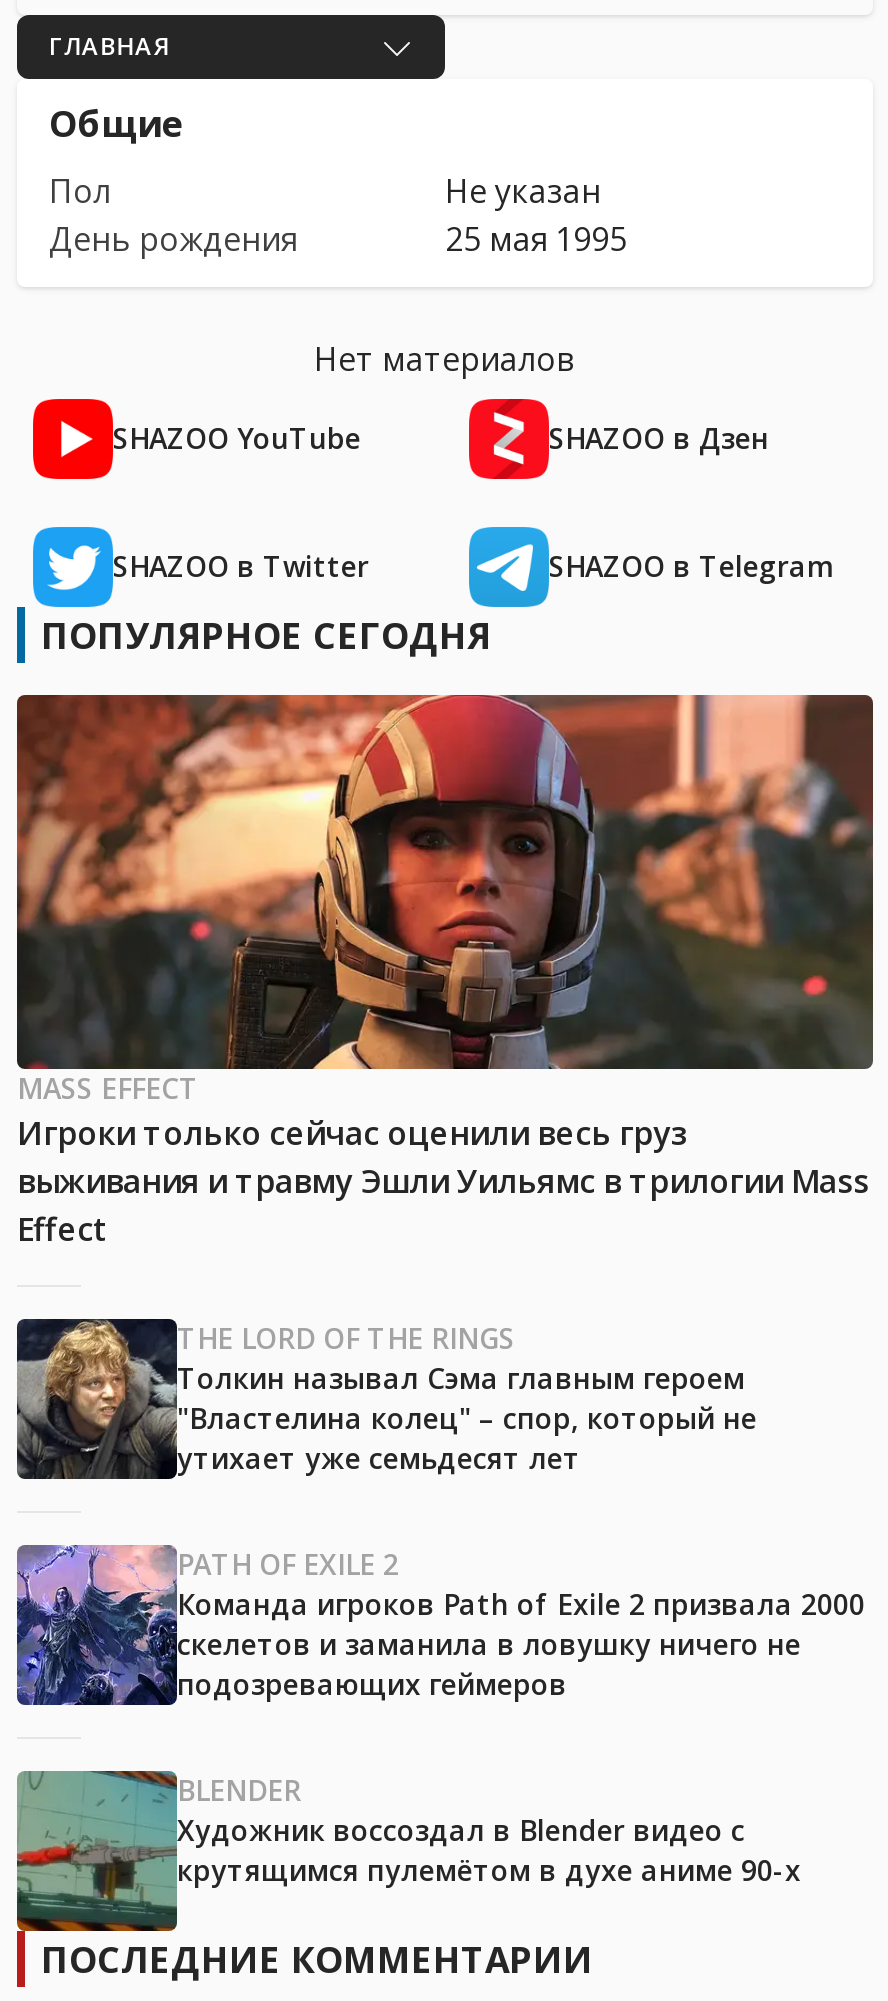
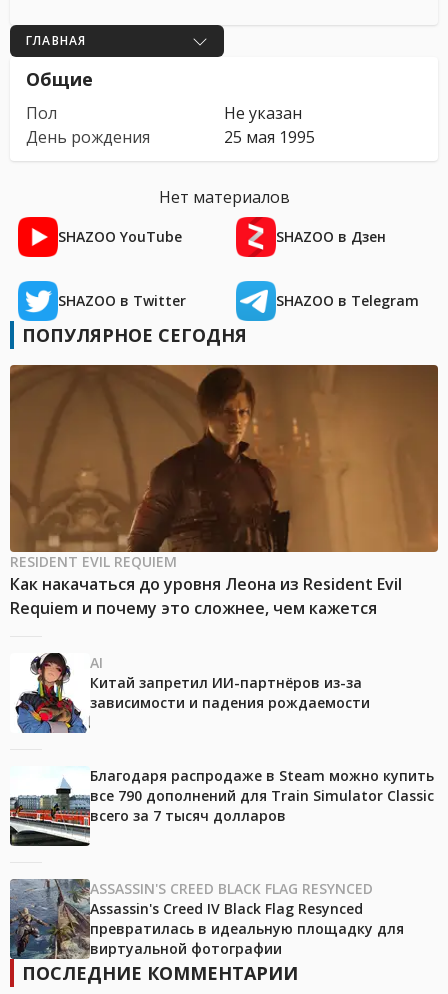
[15,693,873,1251] [image] | MASS EFFECT | Игроки только сейчас оценили весь груз | выживания и травму Эшли Уильямс в трилогии Mass | Effect -> [9,364,439,619] [image] | RESIDENT EVIL REQUIEM | Как накачаться до уровня Леона из Resident Evil | Requiem и почему это сложнее, чем кажется
[15,1317,757,1481] [image] | THE LORD OF THE RINGS | Толкин называл Сэма главным героем | "Властелина колец" – спор, который не | утихает уже семьдесят лет -> [10,653,370,734] [image] | AI | Китай запретил ИИ-партнёров из-за | зависимости и падения рождаемости
[15,1543,865,1707] [image] | PATH OF EXILE 2 | Команда игроков Path of Exile 2 призвала 2000 | скелетов и заманила в ловушку ничего не | подозревающих геймеров -> [10,766,434,847] [image] | Благодаря распродаже в Steam можно купить | все 790 дополнений для Train Simulator Classic | всего за 7 тысяч долларов
[17,1769,801,1933] [image] | BLENDER | Художник воссоздал в Blender видео с | крутящимся пулемётом в духе аниме 90-х -> [10,878,404,960] [image] | ASSASSIN'S CREED BLACK FLAG RESYNCED | Assassin's Creed IV Black Flag Resynced | превратилась в идеальную площадку для | виртуальной фотографии

